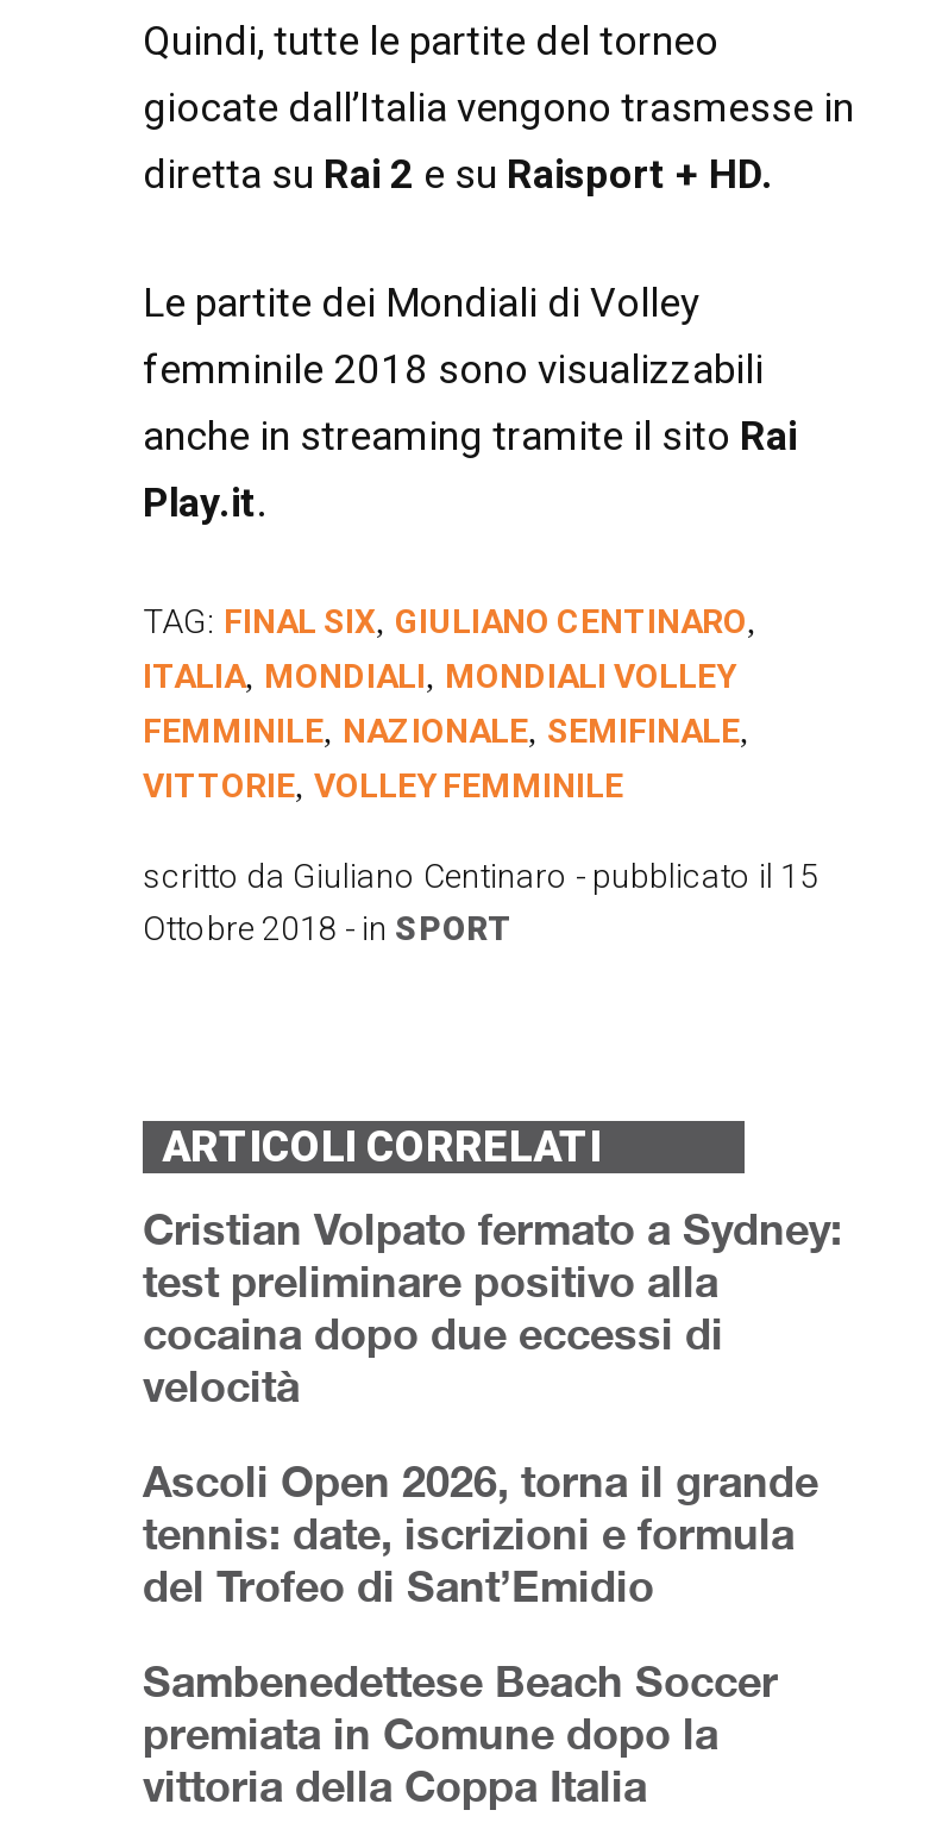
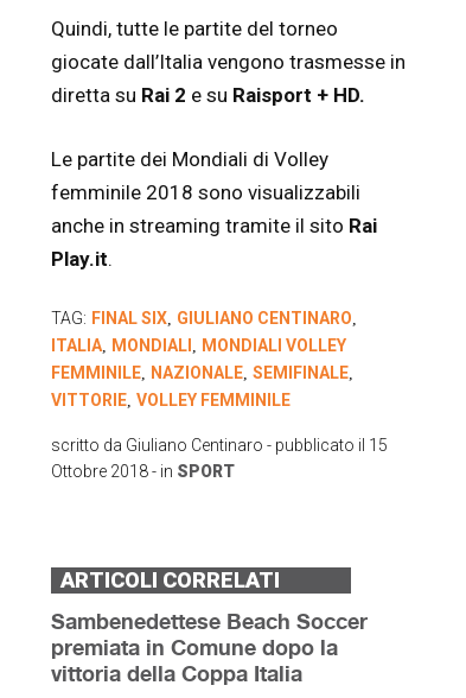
[143,1203,842,1612] Cristian Volpato fermato a Sydney: | test preliminare positivo alla | cocaina dopo due eccessi di | velocità | Ascoli Open 2026, torna il grande | tennis: date, iscrizioni e formula | del Trofeo di Sant’Emidio -> none

